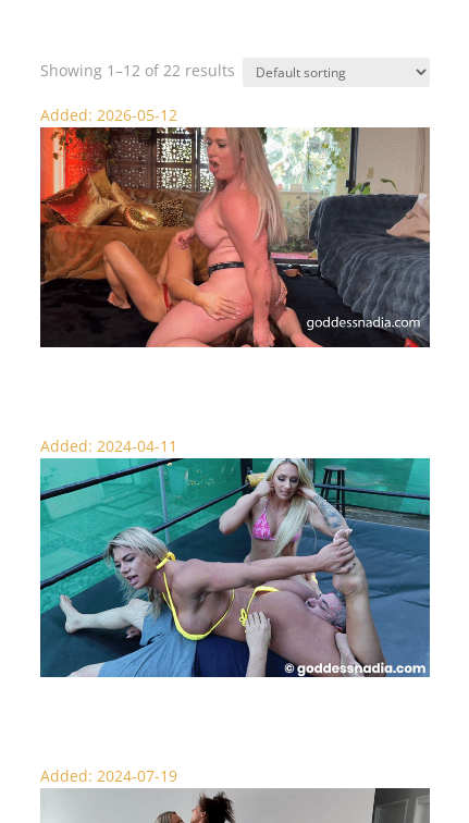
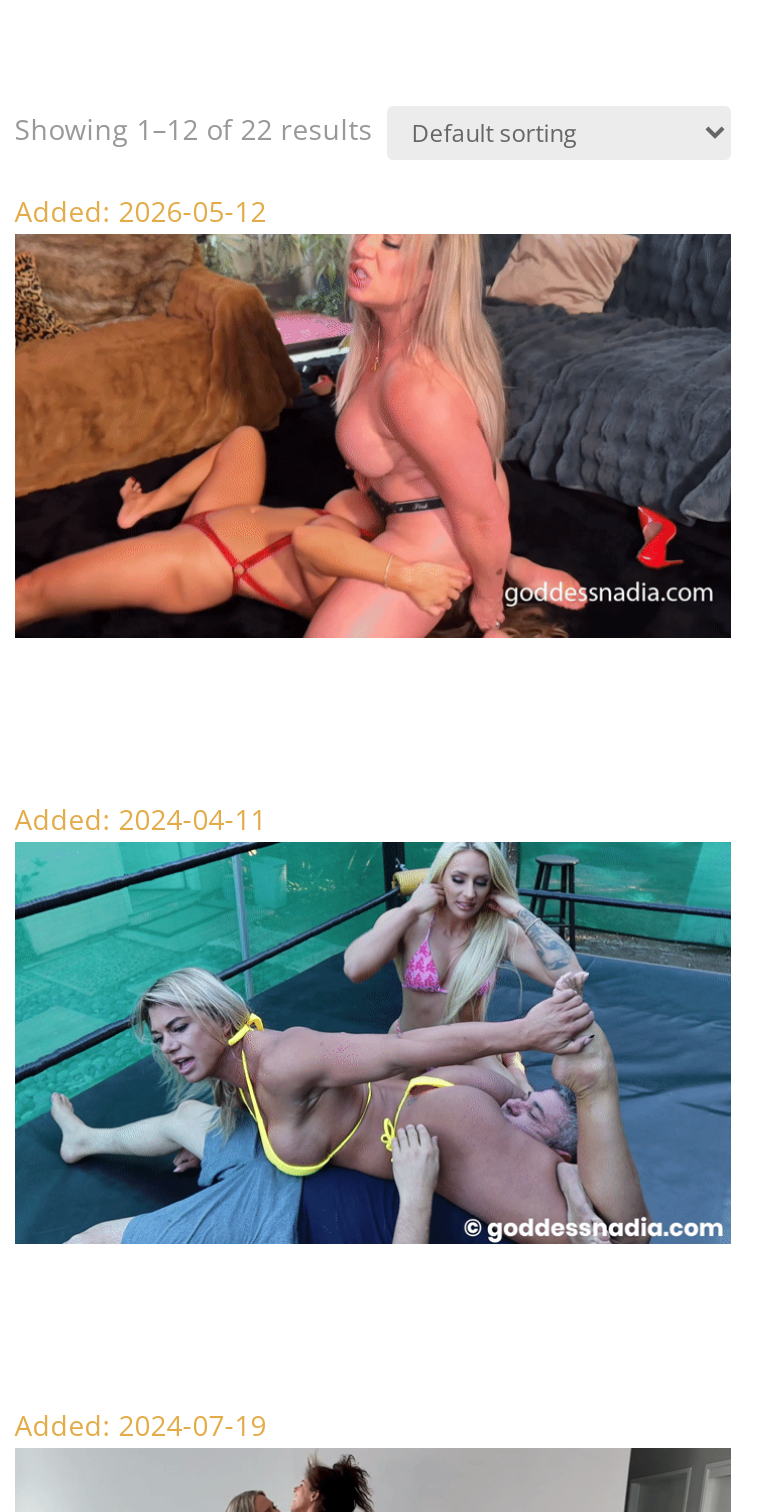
[39,126,431,348] [image] -> [13,232,733,640] [image]

